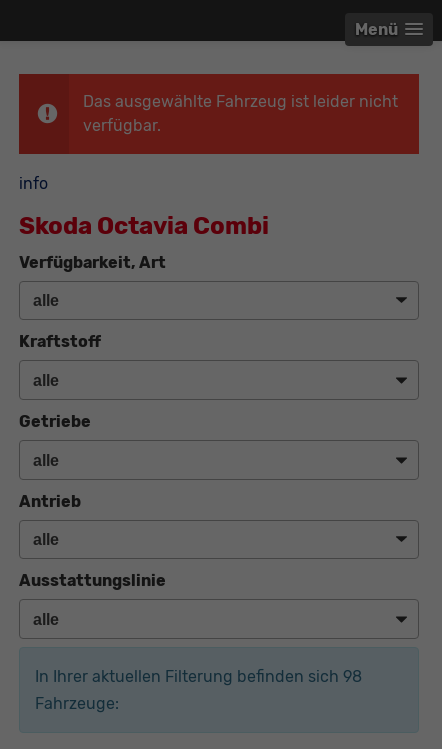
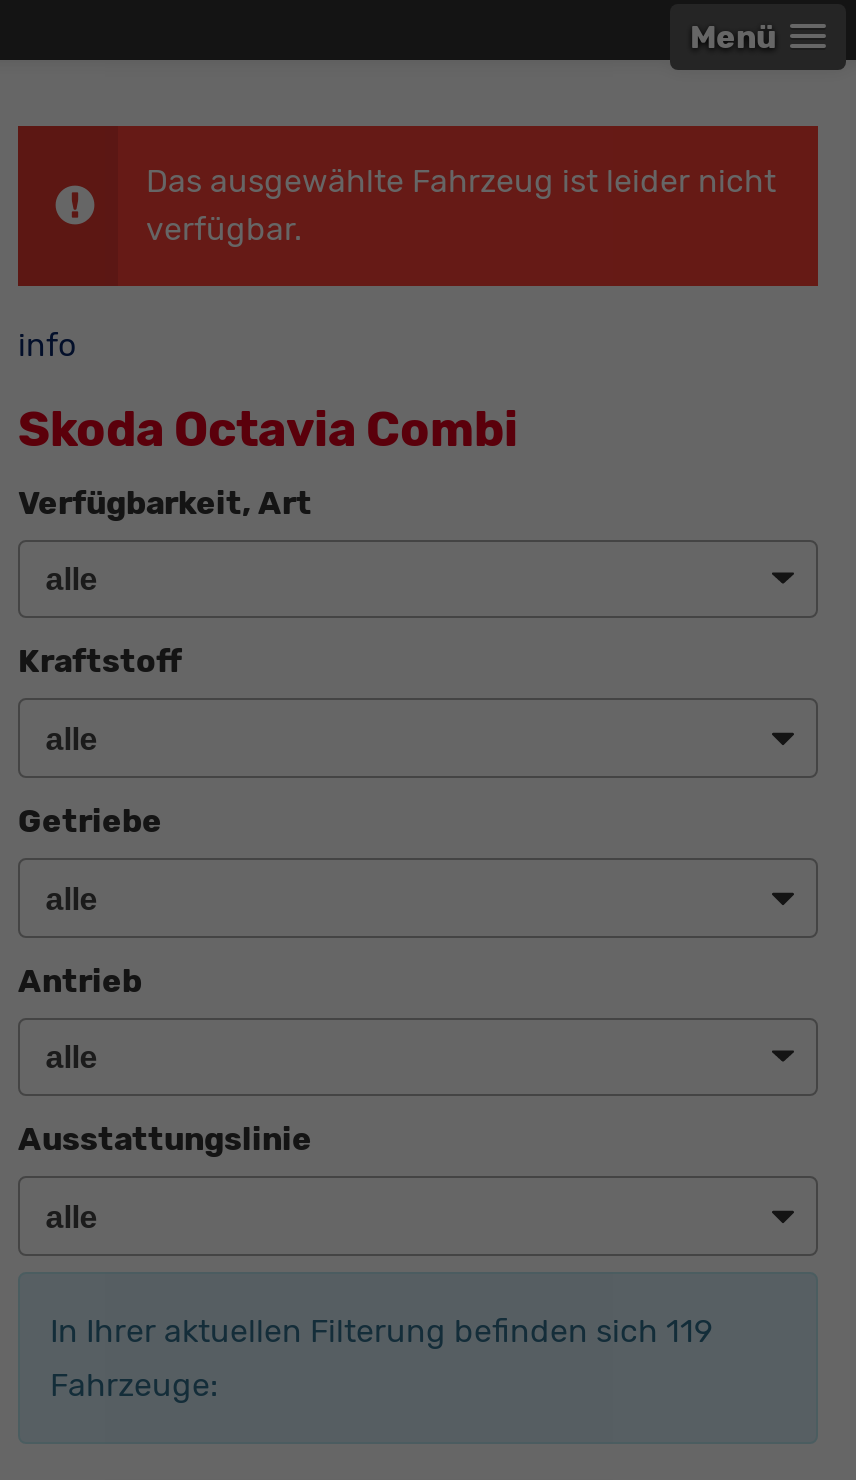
[35,667,362,686] In Ihrer aktuellen Filterung befinden sich 98 -> [50,1312,712,1350] In Ihrer aktuellen Filterung befinden sich 119

